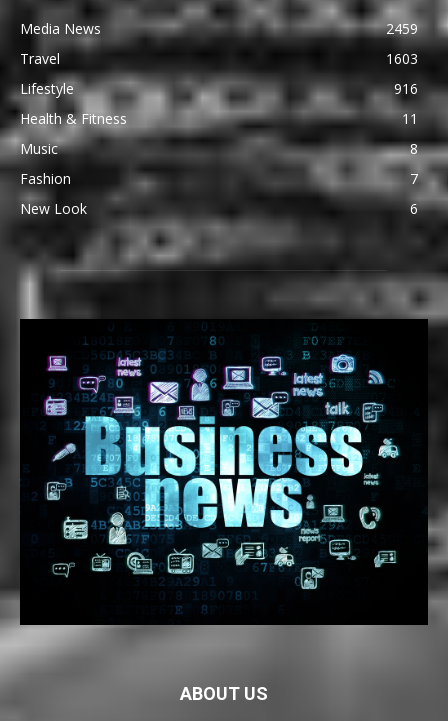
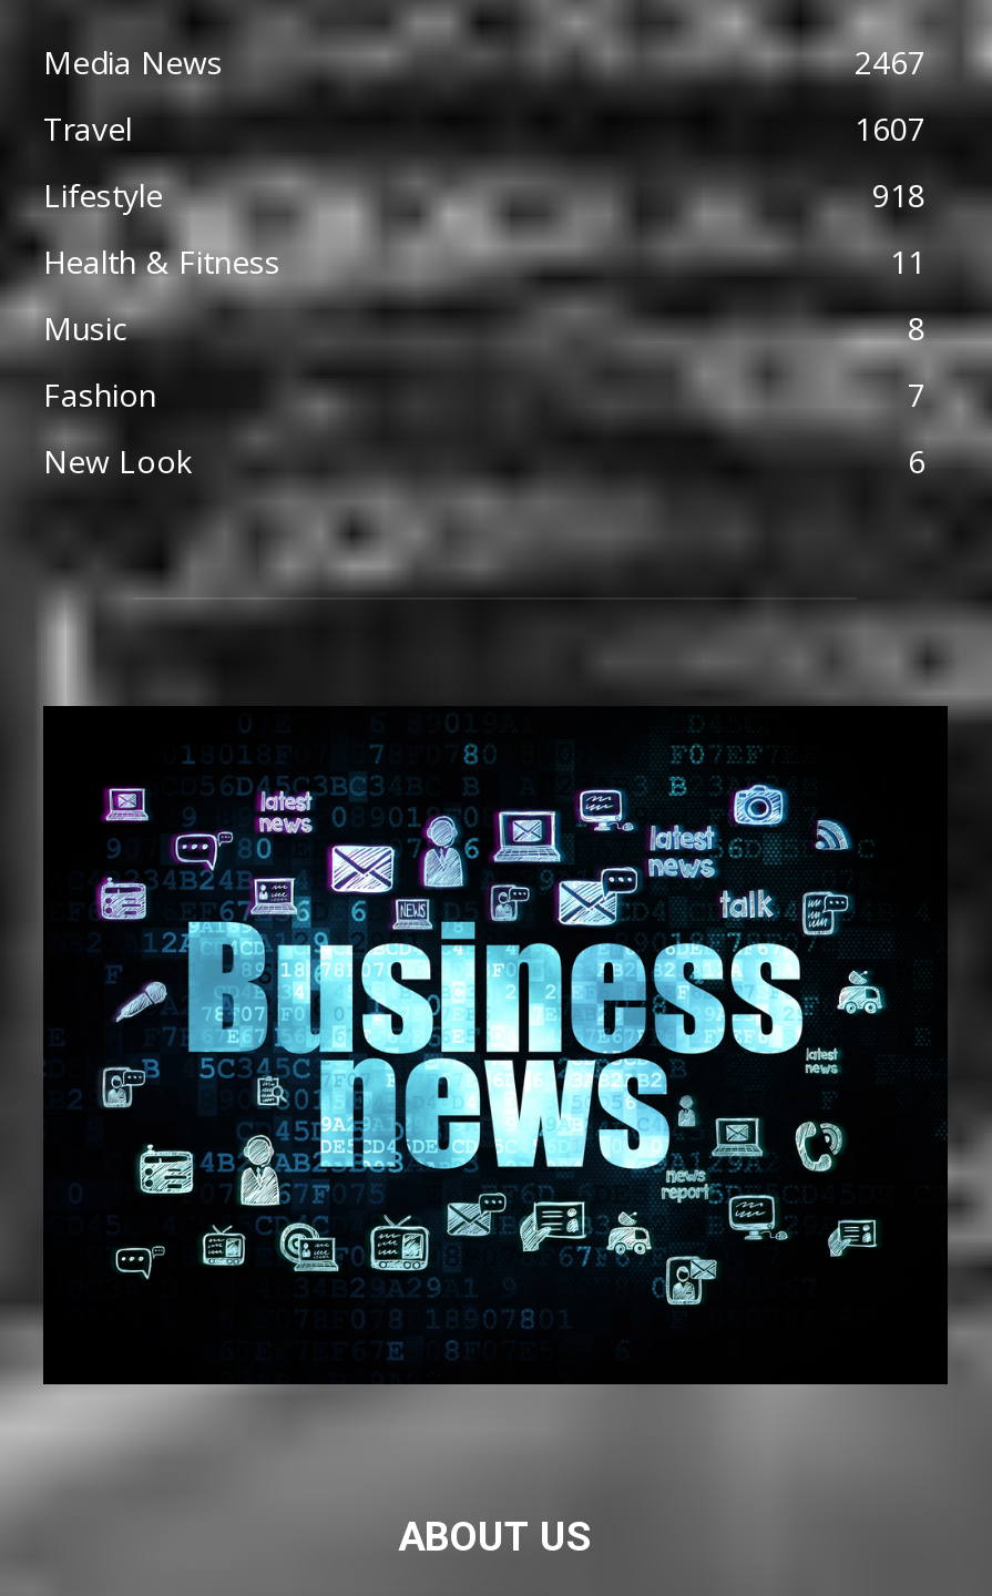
[386,19,418,38] 2459 -> [855,42,925,84] 2467
[386,49,418,68] 1603 -> [855,108,925,150] 1607
[394,79,418,98] 916 -> [872,175,925,217] 918

